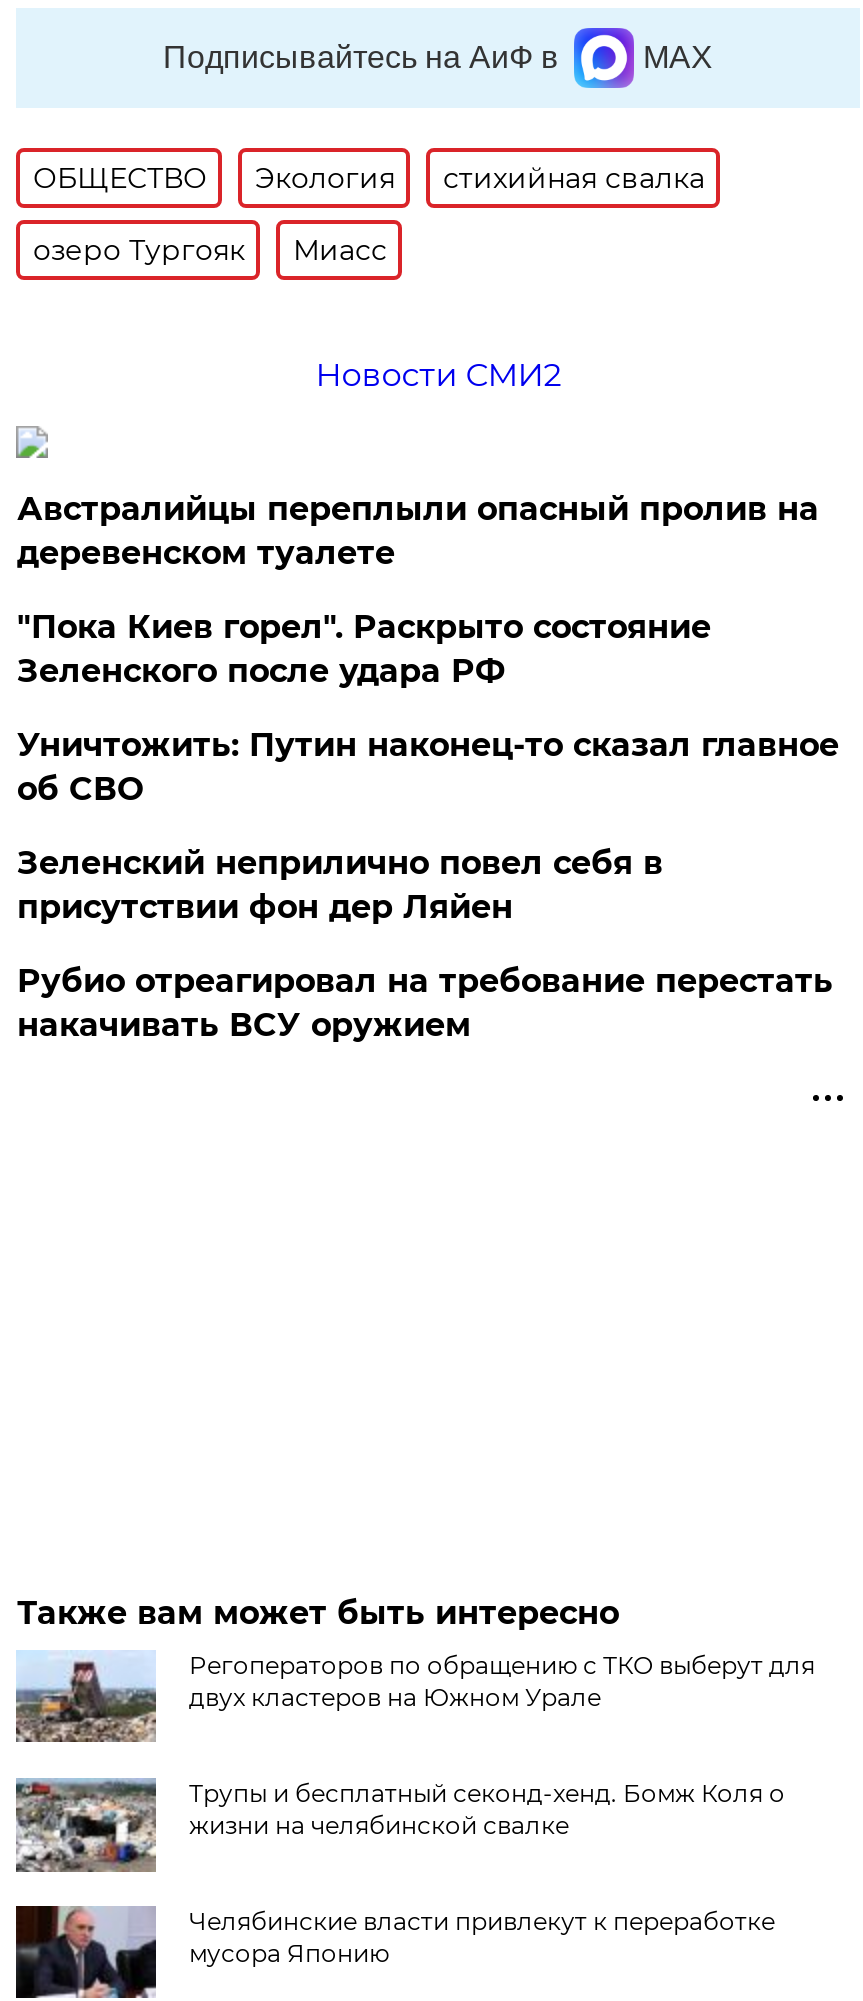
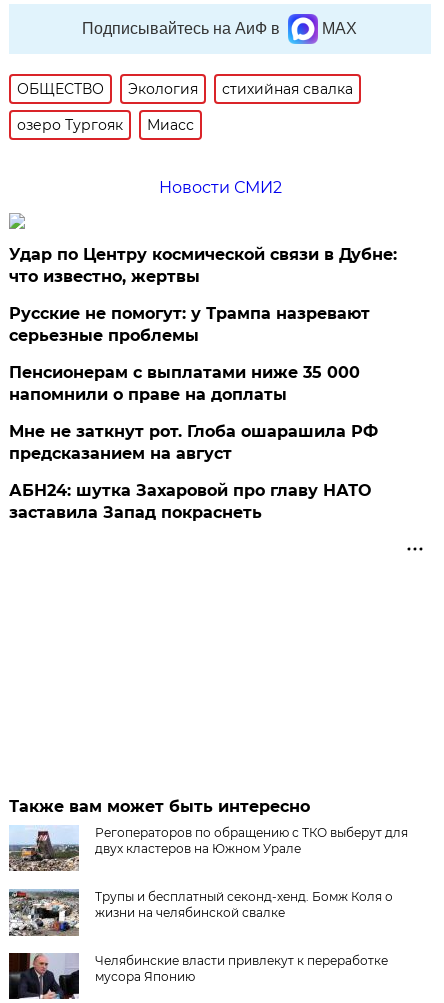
[17,490,819,572] Австралийцы переплыли опасный пролив на | деревенском туалете -> [9,245,397,286] Удар по Центру космической связи в Дубне: | что известно, жертвы
[17,608,711,690] "Пока Киев горел". Раскрыто состояние | Зеленского после удара РФ -> [9,304,370,345] Русские не помогут: у Трампа назревают | серьезные проблемы
[17,726,839,808] Уничтожить: Путин наконец-то сказал главное | об СВО -> [9,363,360,404] Пенсионерам с выплатами ниже 35 000 | напомнили о праве на доплаты
[17,844,663,926] Зеленский неприлично повел cебя в | присутствии фон дер Ляйен -> [9,422,378,463] Мне не заткнут рот. Глоба ошарашила РФ | предсказанием на август
[17,962,833,1044] Рубио отреагировал на требование перестать | накачивать ВСУ оружием -> [9,481,371,522] АБН24: шутка Захаровой про главу НАТО | заставила Запад покраснеть

